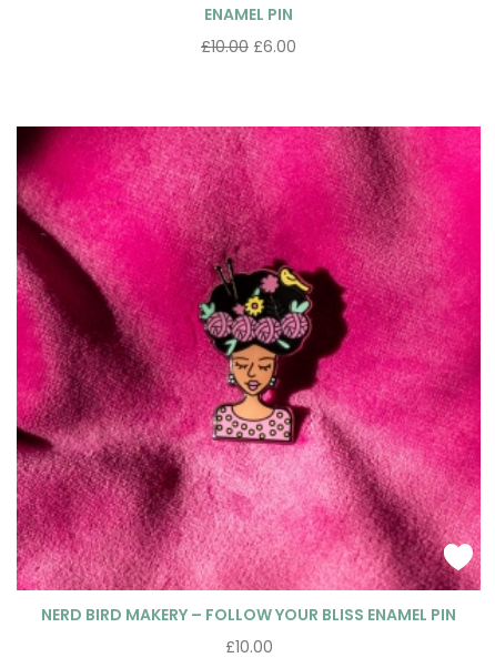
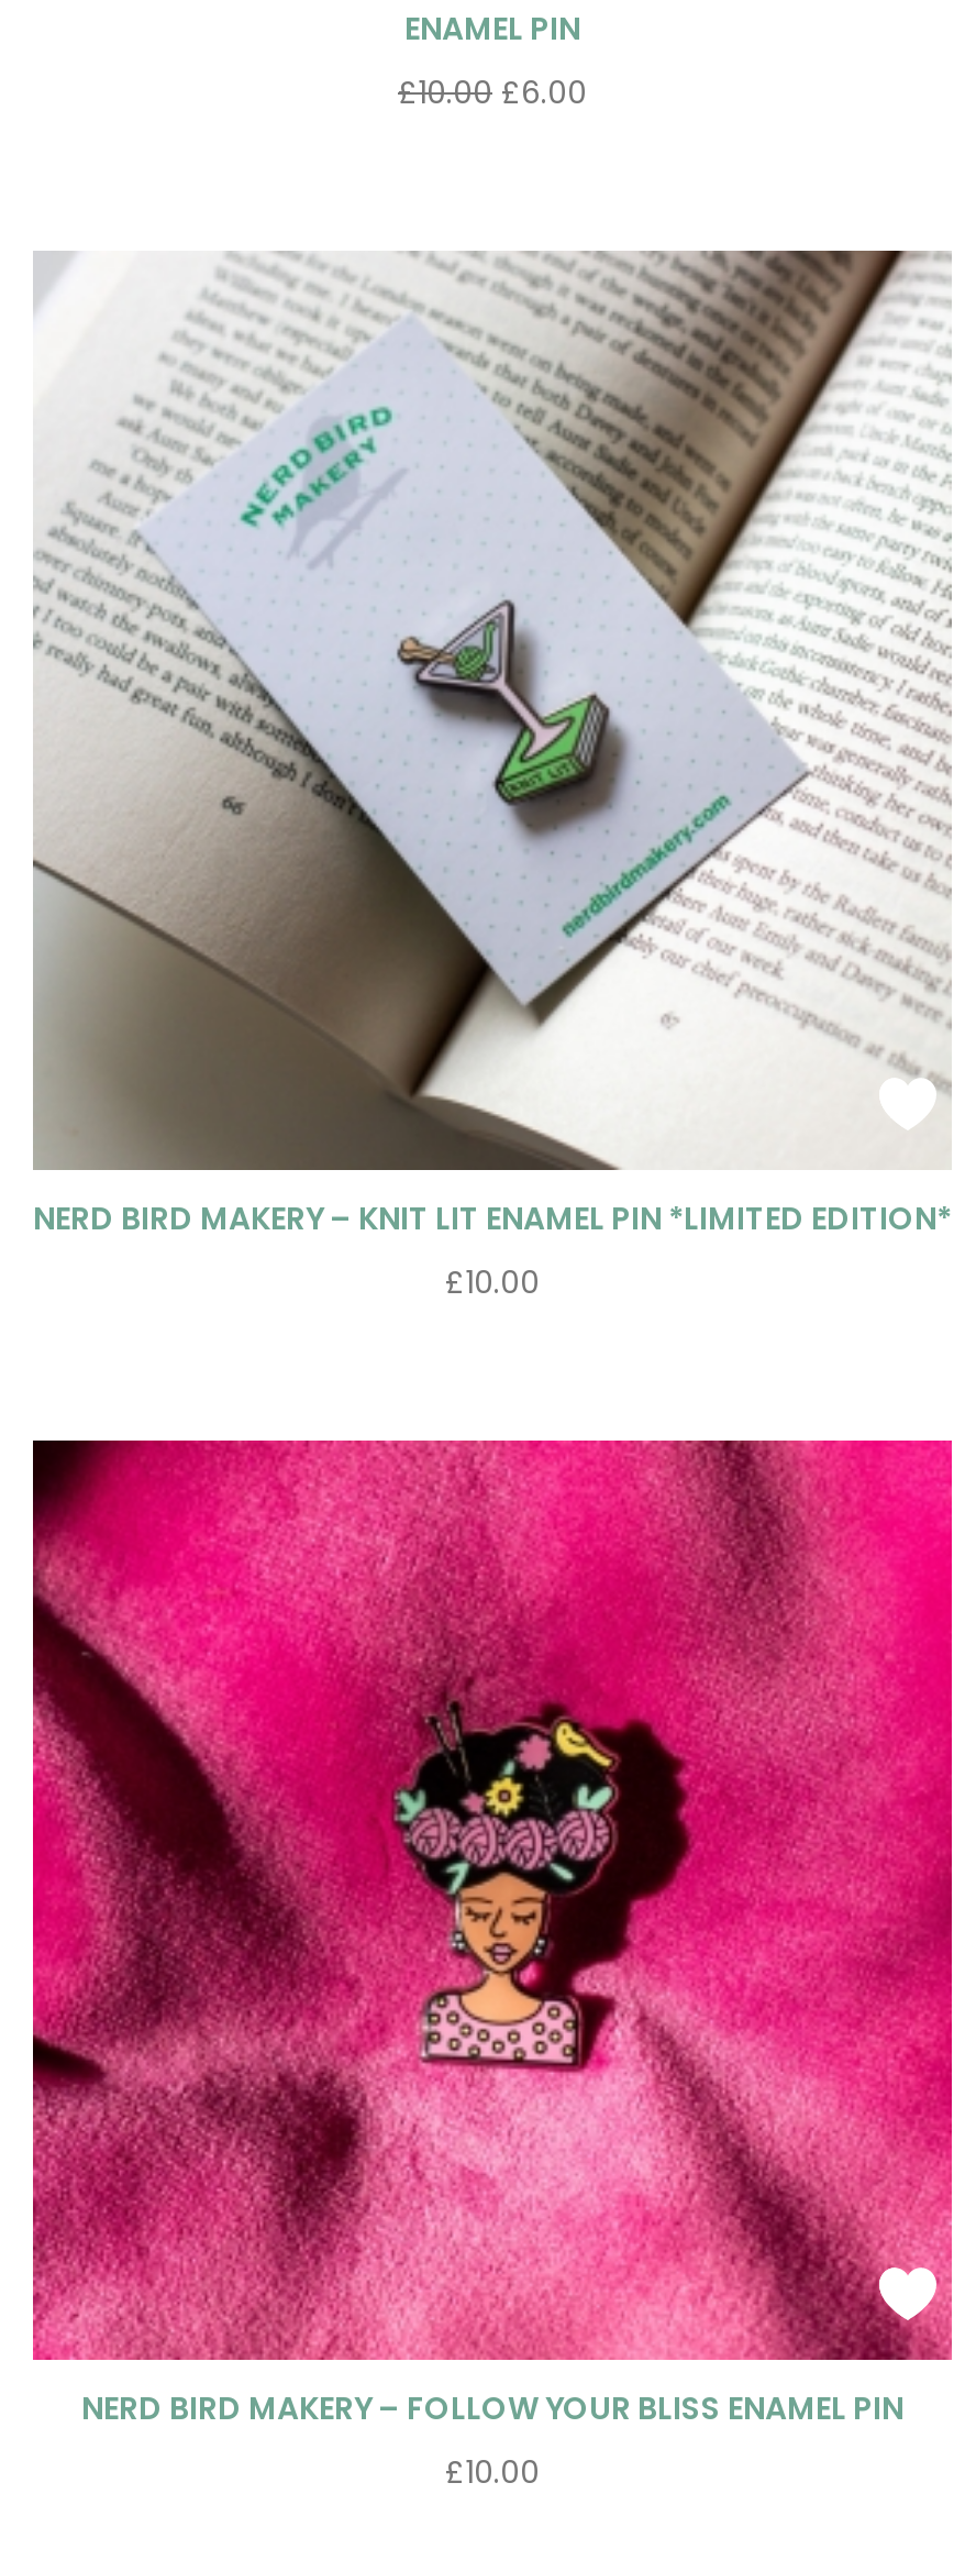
none -> [31,249,952,1304] [image] | NERD BIRD MAKERY – KNIT LIT ENAMEL PIN *LIMITED EDITION* | £10.00

